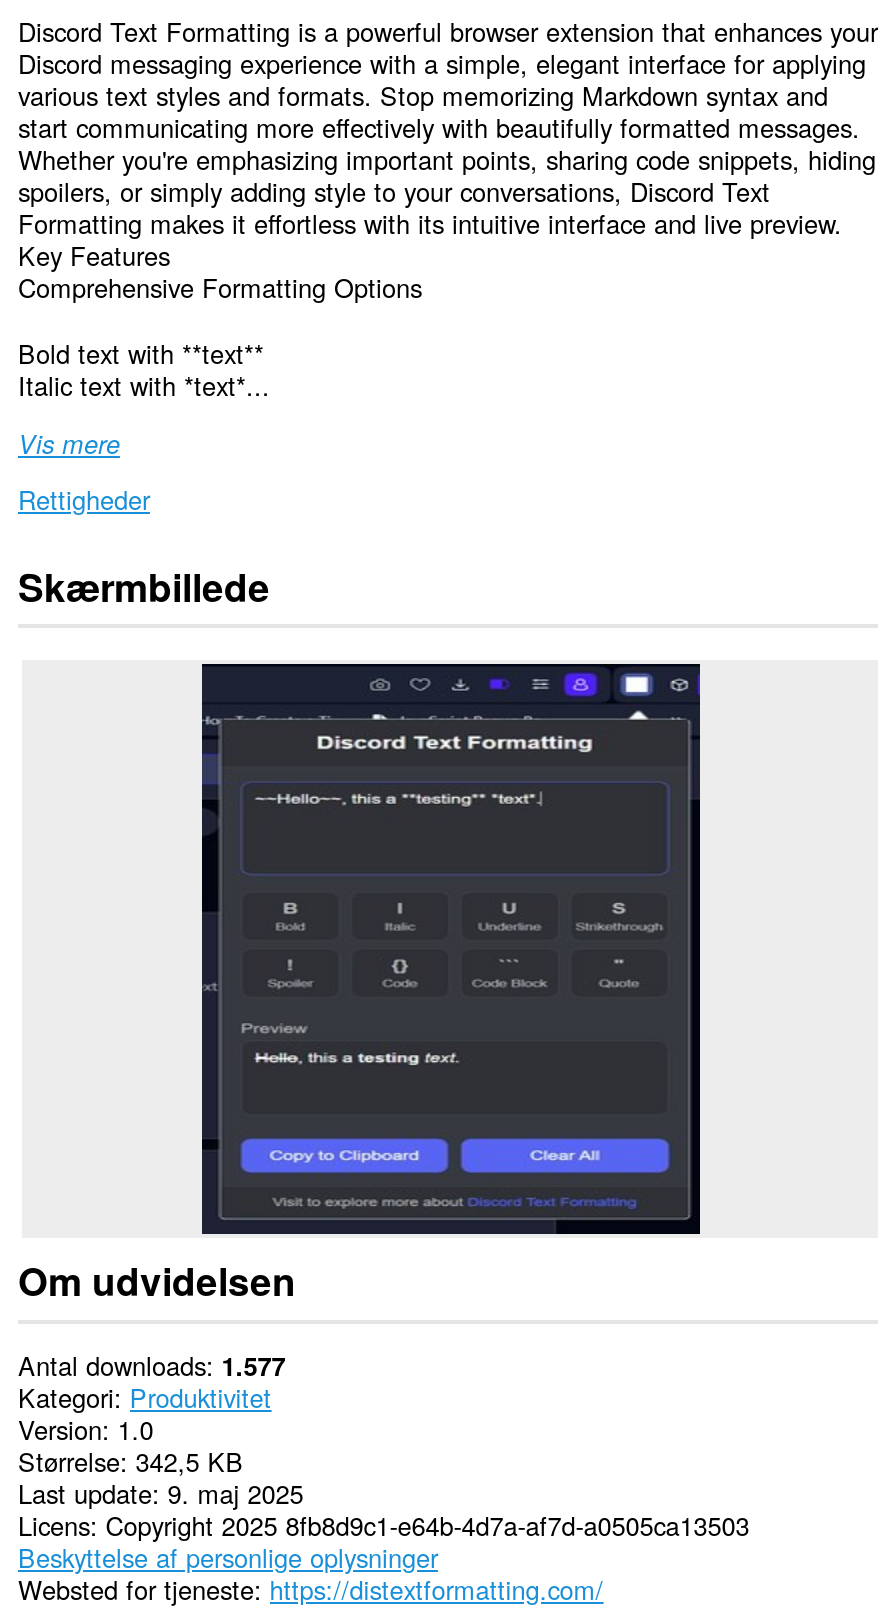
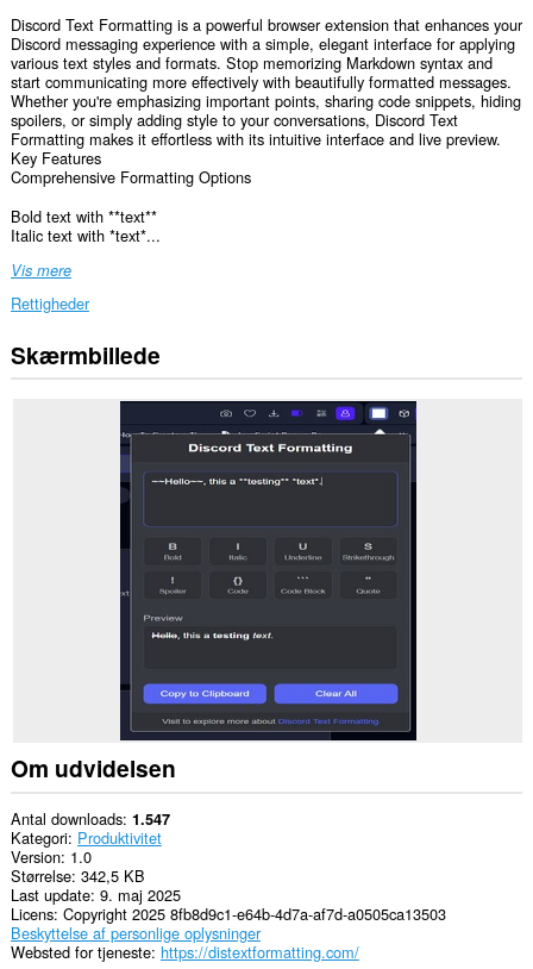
[18,1346,286,1384] Antal downloads 1.577 -> [11,807,170,830] Antal downloads 1.547

